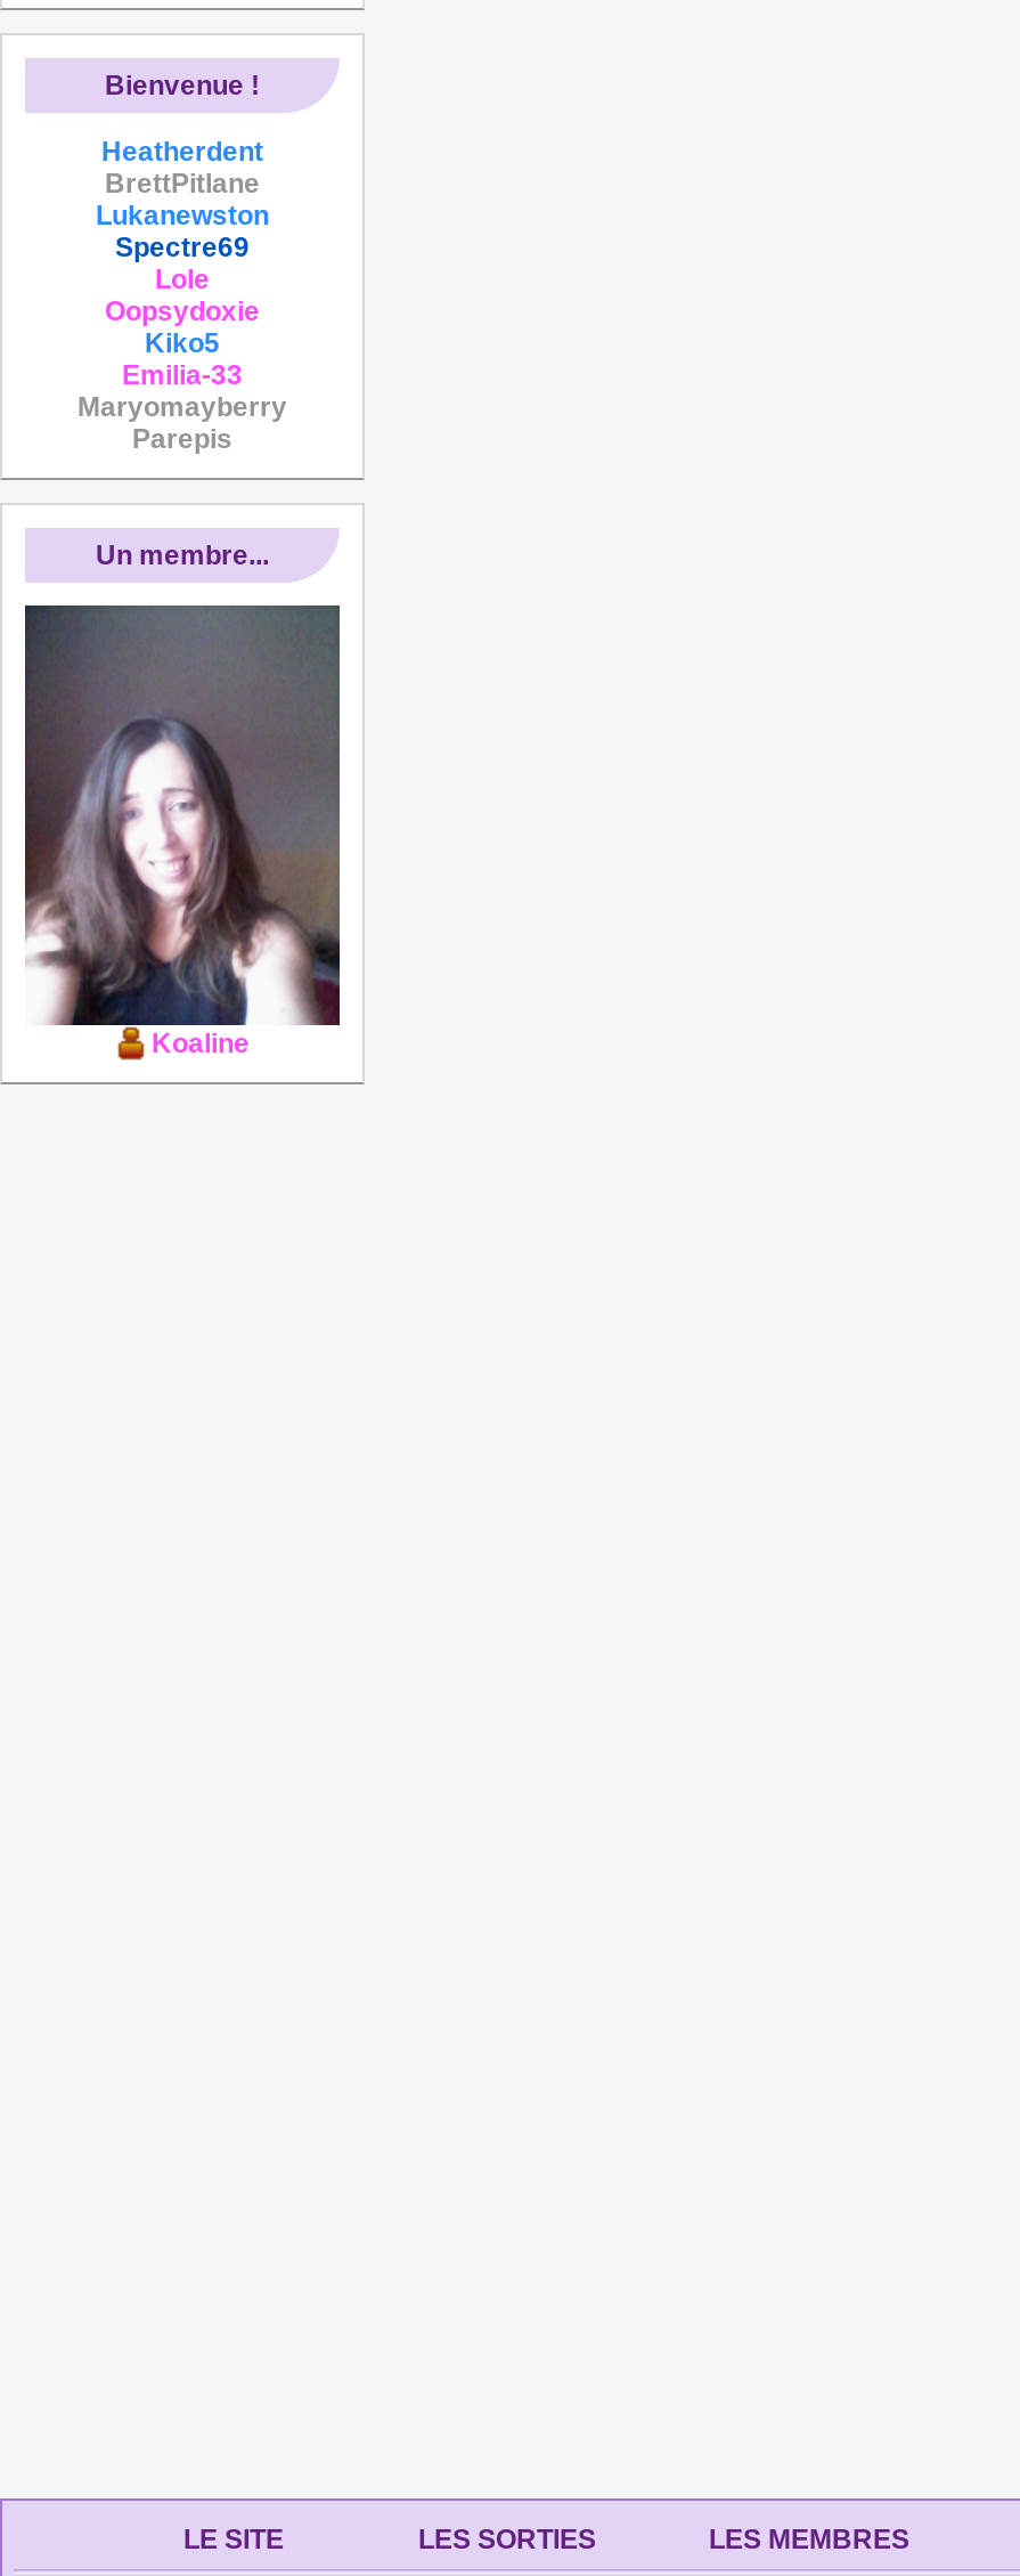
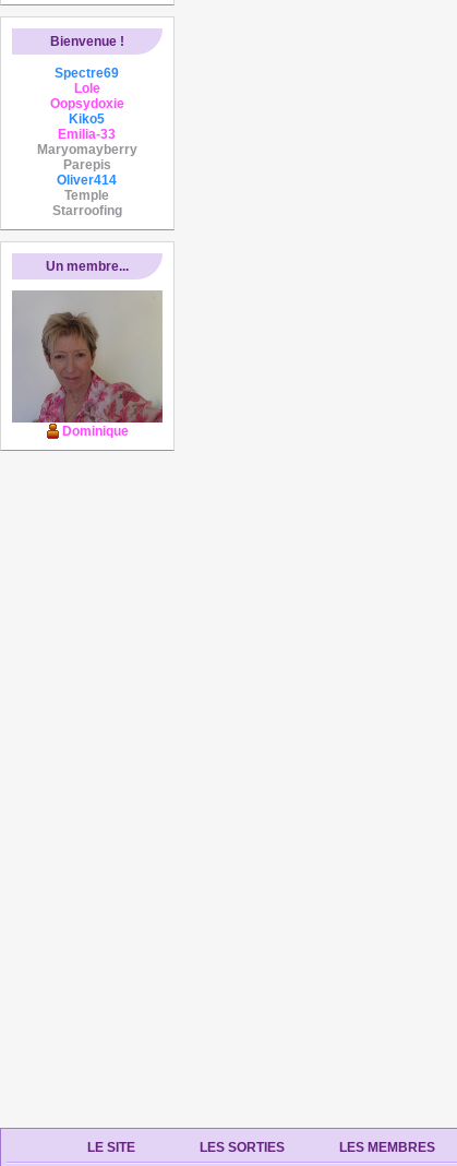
[96,136,269,231] Heatherdent | BrettPitlane | Lukanewston -> none
none -> [52,172,122,218] Oliver414 | Temple | Starroofing
[25,606,342,1059] [image] | Koaline -> [12,290,163,439] [image] | Dominique

